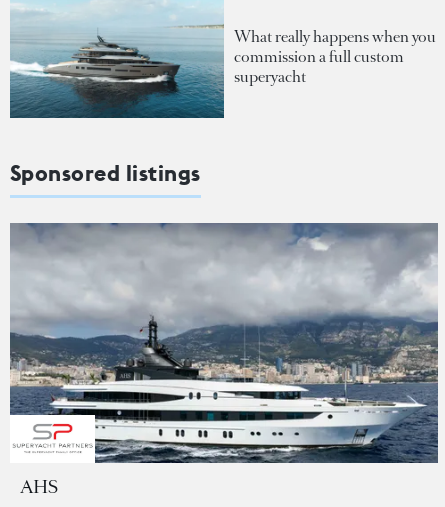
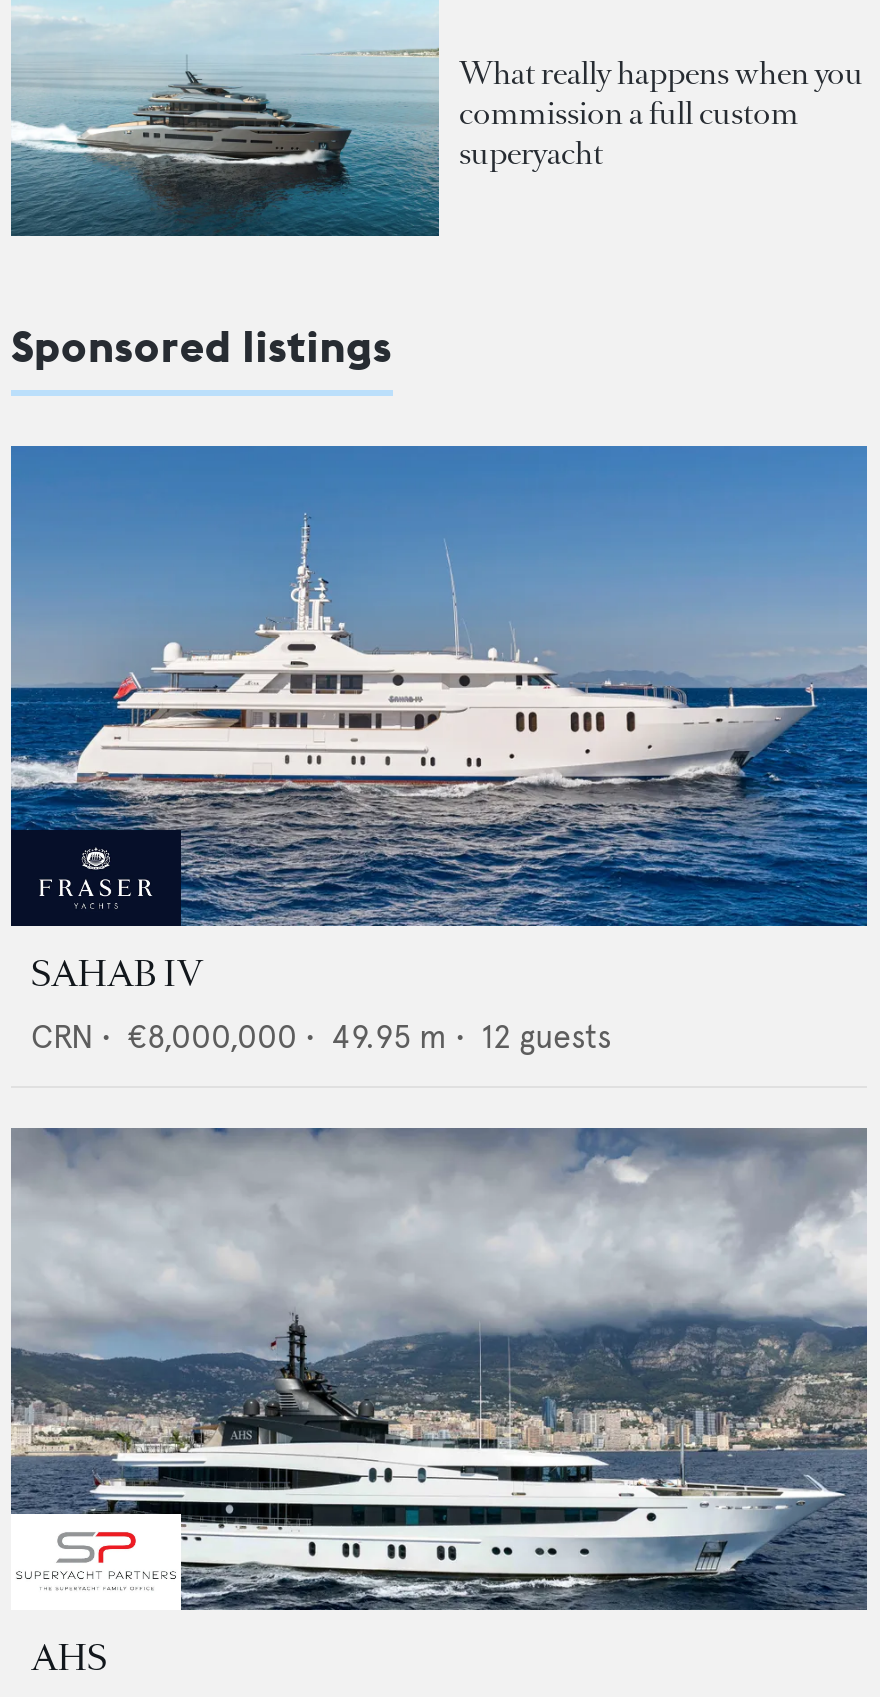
none -> [9,444,869,1057] [image] | SAHAB IV | CRN • €8,000,000 • 49.95 m • 12 guests

